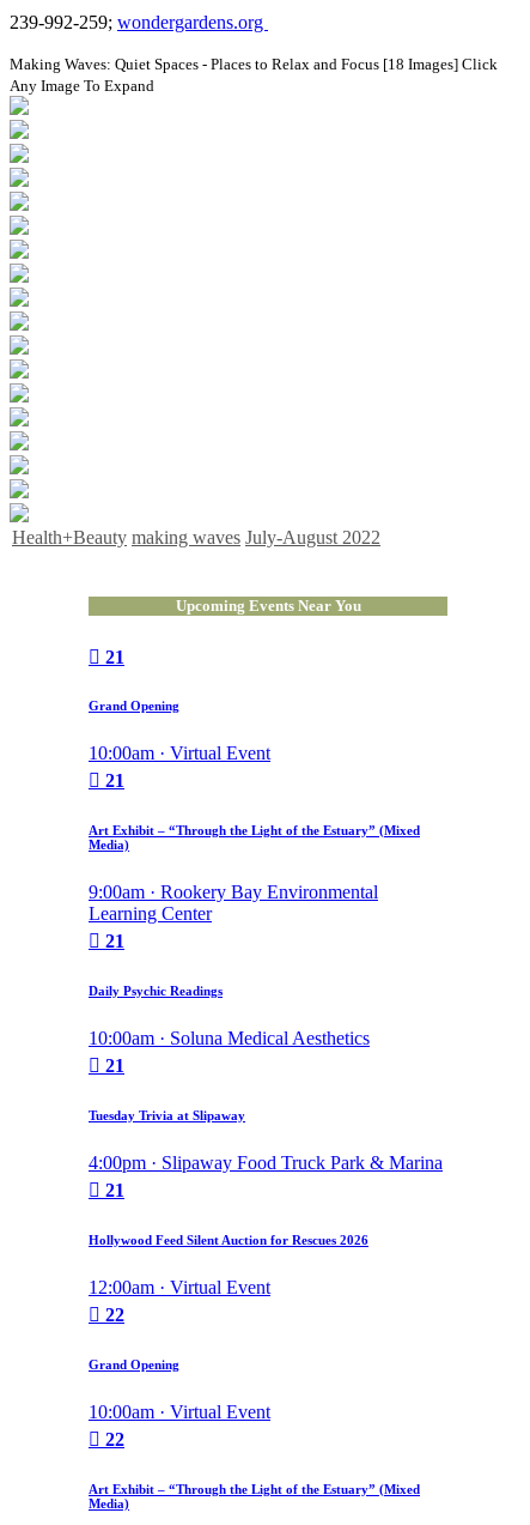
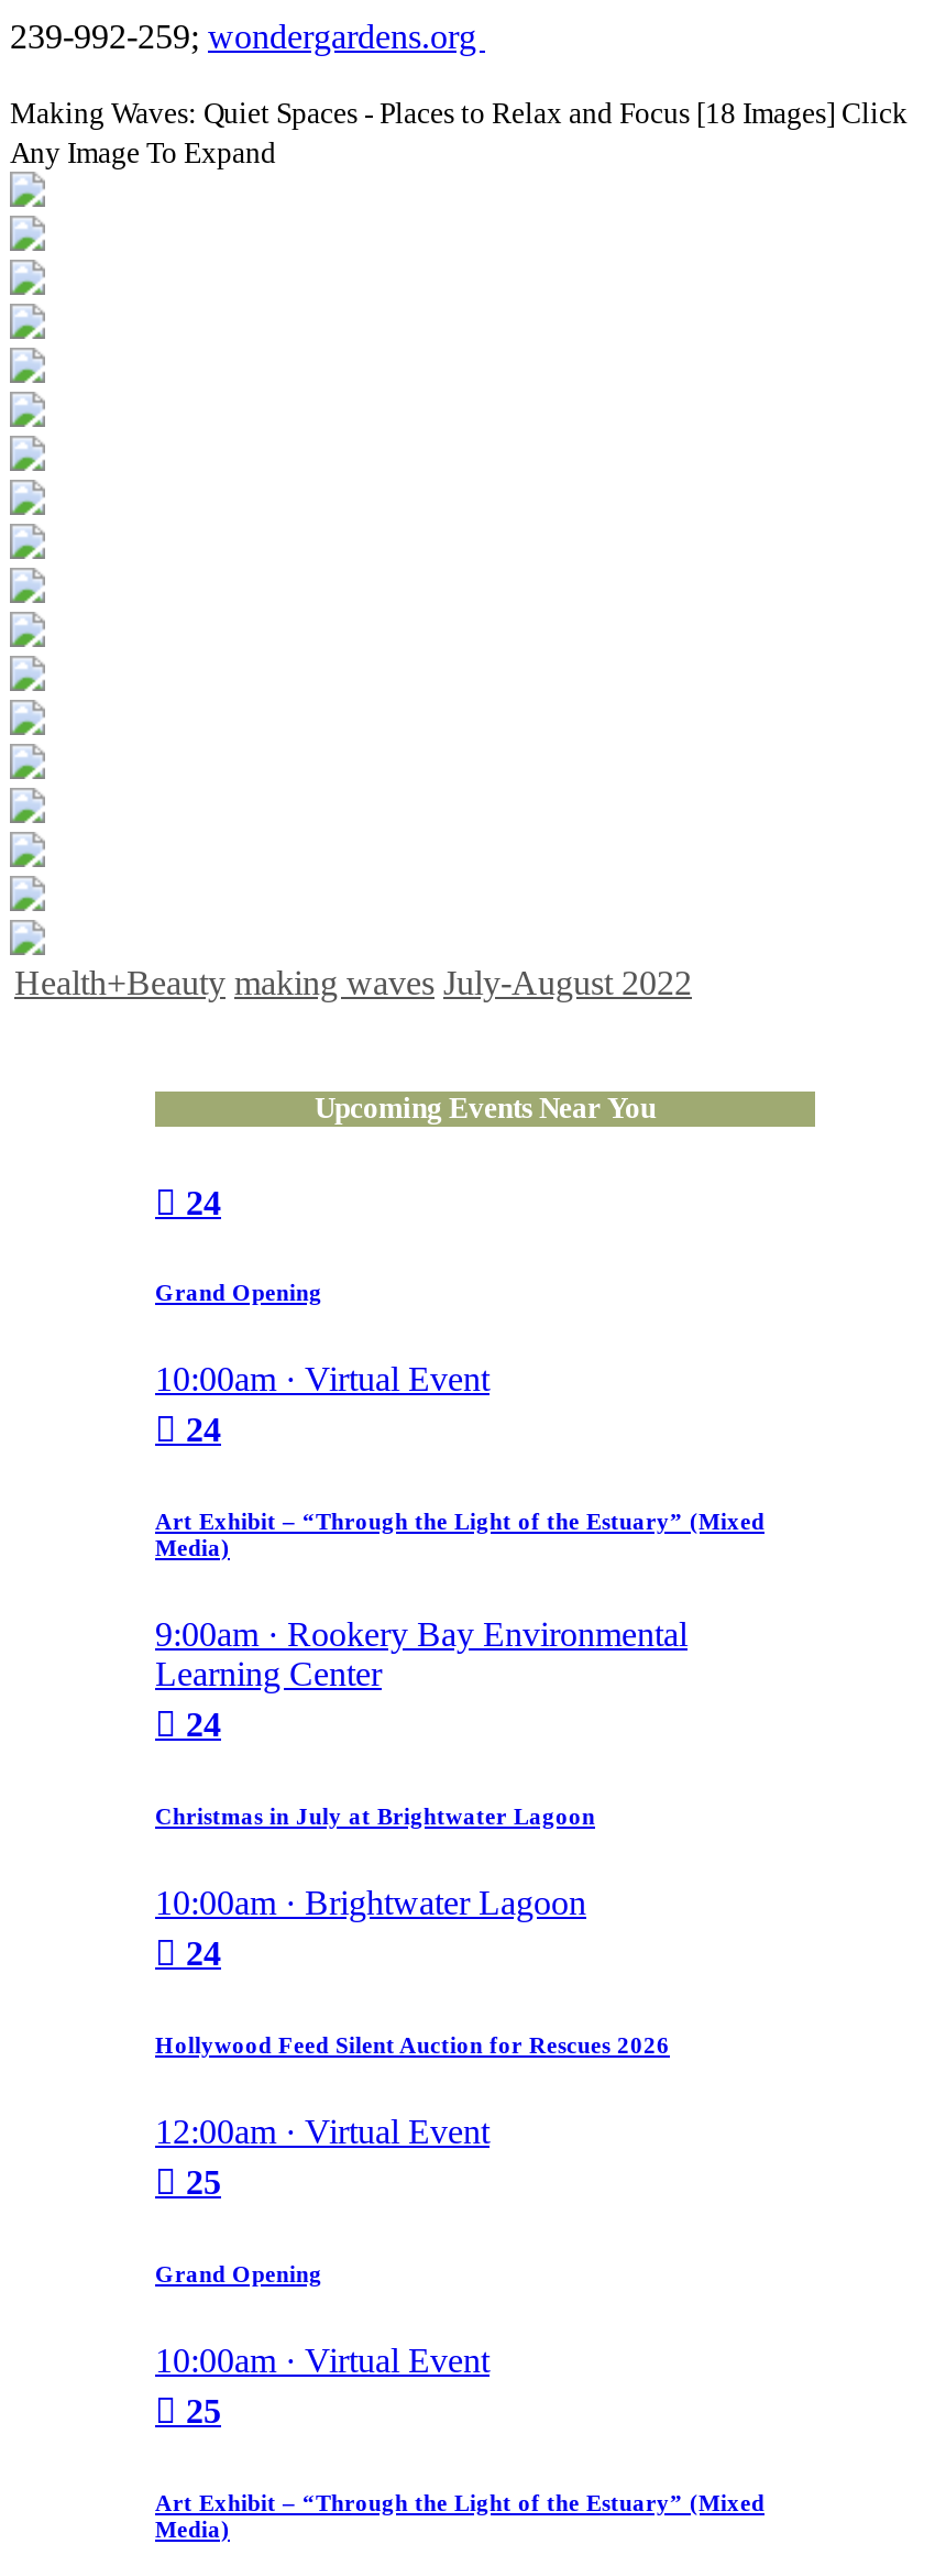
[105,646,124,667] 21 -> [186,1183,221,1220] 24
[105,771,124,791] 21 -> [186,1412,221,1449] 24
[89,931,443,1201] 21 | Daily Psychic Readings | 10:00am · Soluna Medical Aesthetics | 21 | Tuesday Trivia at Slipaway | 4:00pm · Slipaway Food Truck Park & Marina | 21 -> [155,1706,595,1972] 24 | Christmas in July at Brightwater Lagoon | 10:00am · Brightwater Lagoon | 24
[105,1305,124,1325] 22 -> [186,2164,221,2201] 25
[105,1429,124,1450] 22 -> [186,2393,221,2430] 25

